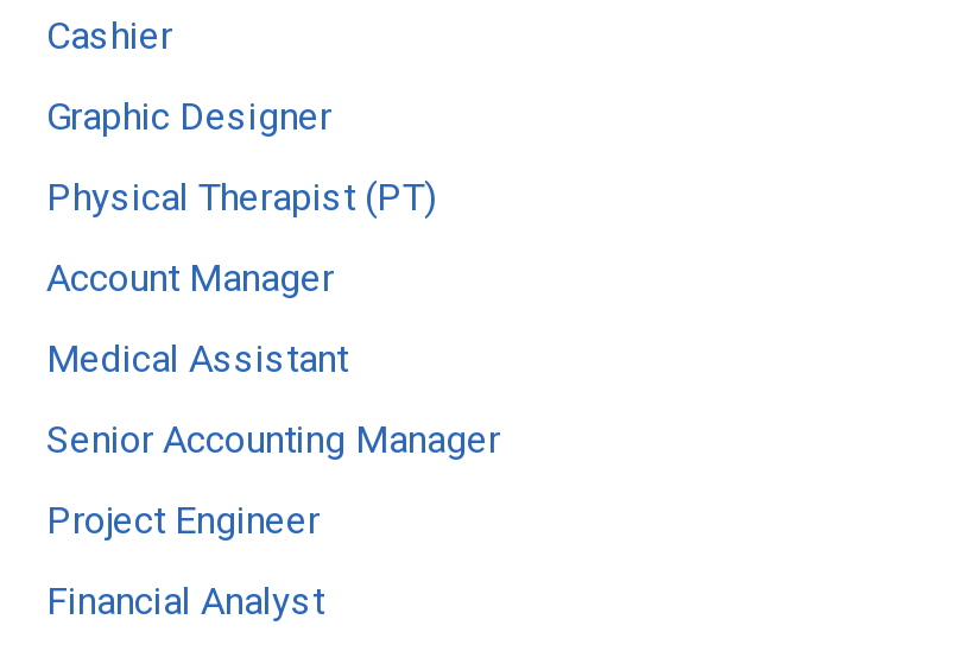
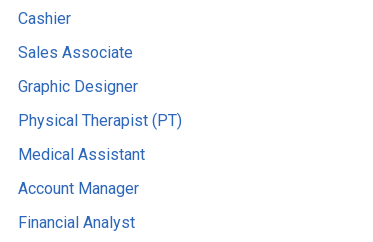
none -> [18,43,133,62] Sales Associate
moved [46,95,436,221] -> [18,77,182,130]: Graphic Designer | Physical Therapist (PT)
moved [46,256,334,302] -> [18,179,139,198]: Account Manager
[46,418,500,544] Senior Accounting Manager | Project Engineer -> none

